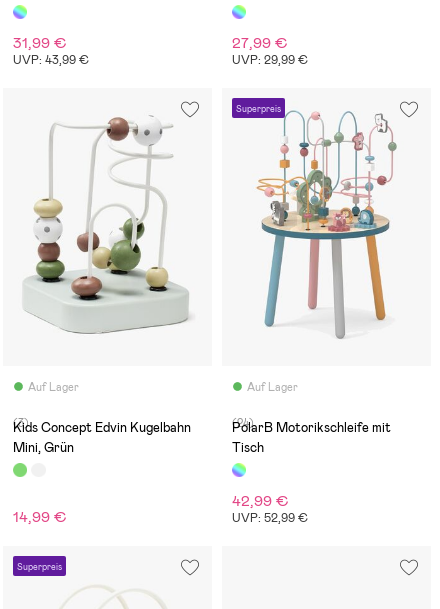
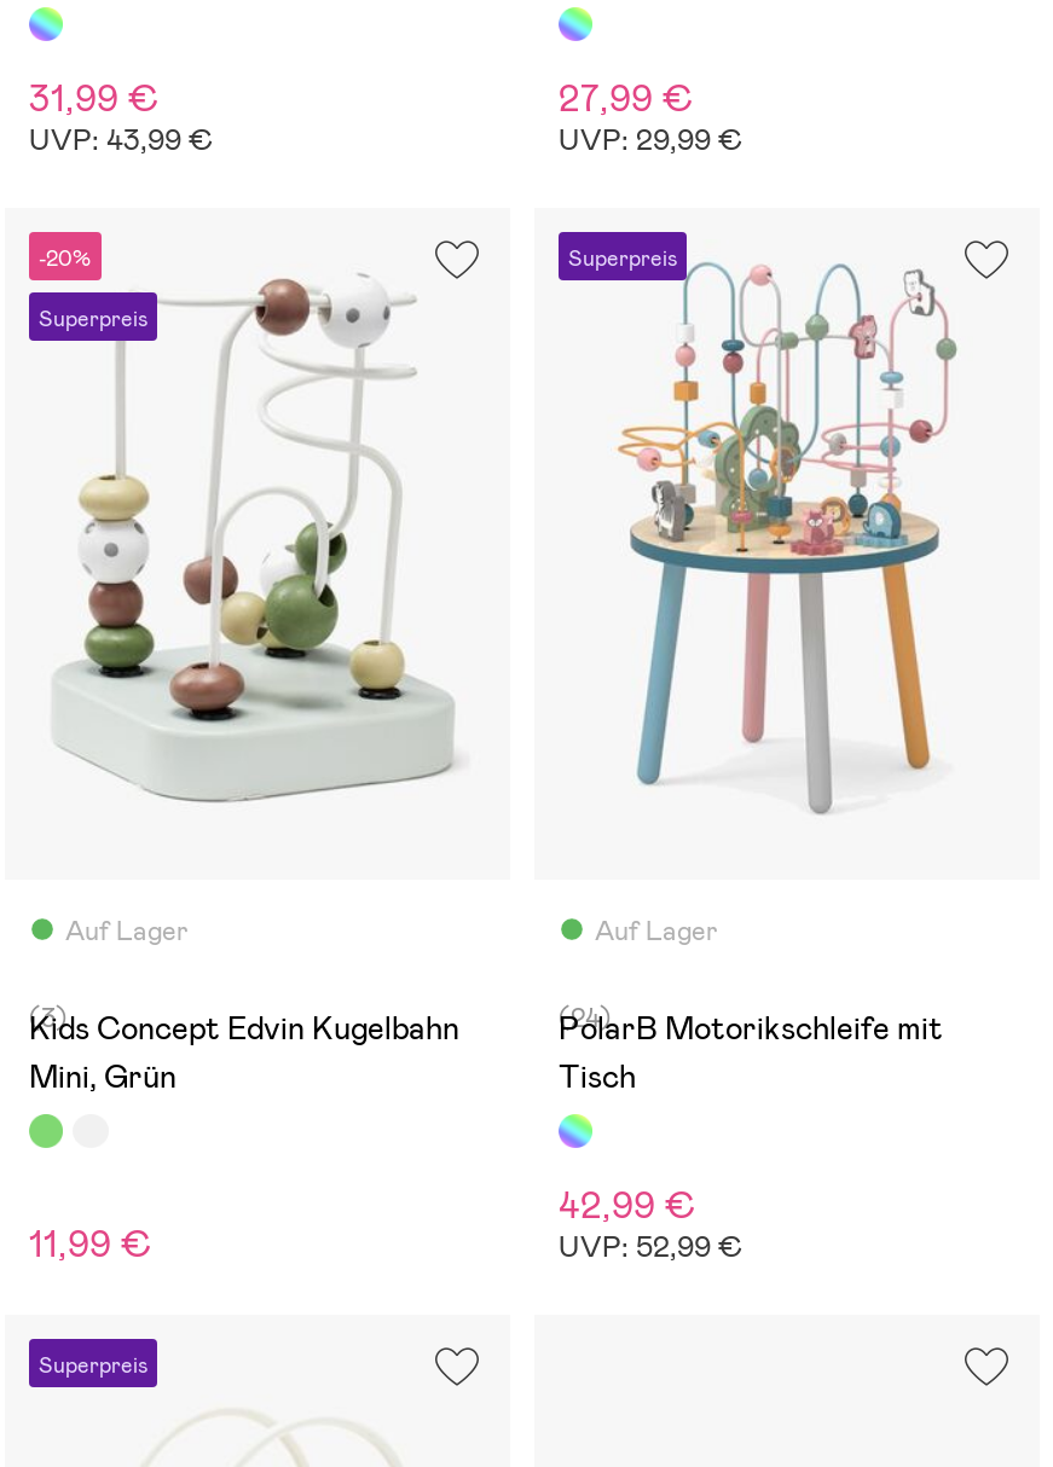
none -> [39,244,147,333] -20% | Superpreis
[13,507,67,527] 14,99 € -> [29,1220,152,1269] 11,99 €

